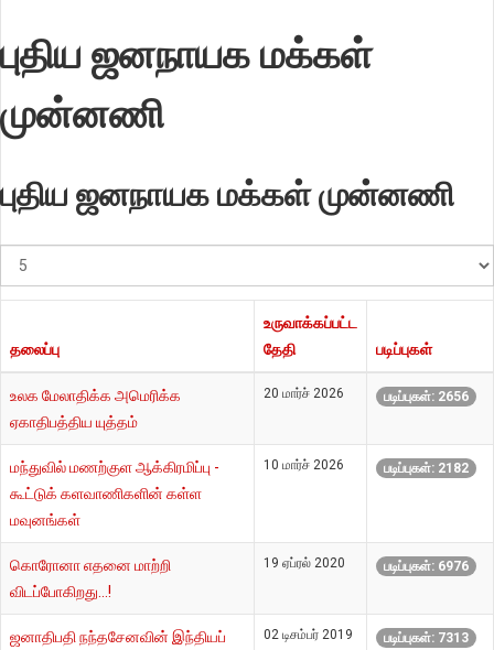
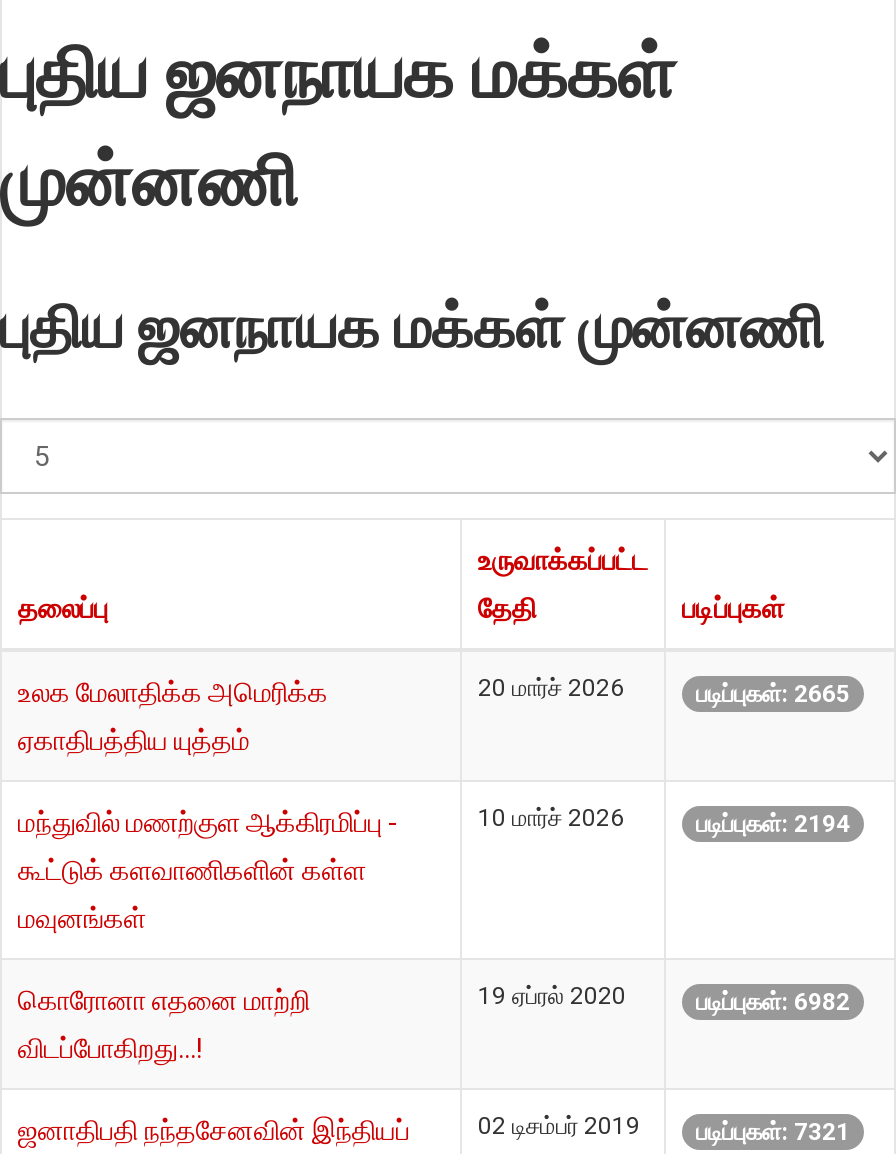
[384,389,469,405] படிப்புகள்: 2656 -> [696,681,850,709] படிப்புகள்: 2665
[384,461,469,476] படிப்புகள்: 2182 -> [696,811,850,839] படிப்புகள்: 2194
[384,559,469,574] படிப்புகள்: 6976 -> [696,989,850,1017] படிப்புகள்: 6982
[264,627,469,646] 02 டிசம்பர் 2019 படிப்புகள்: 7313 -> [478,1112,850,1147] 02 டிசம்பர் 2019 படிப்புகள்: 7321

